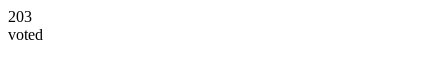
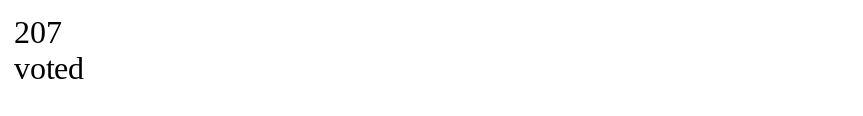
[8,8,32,25] 203 -> [14,15,62,49] 207

